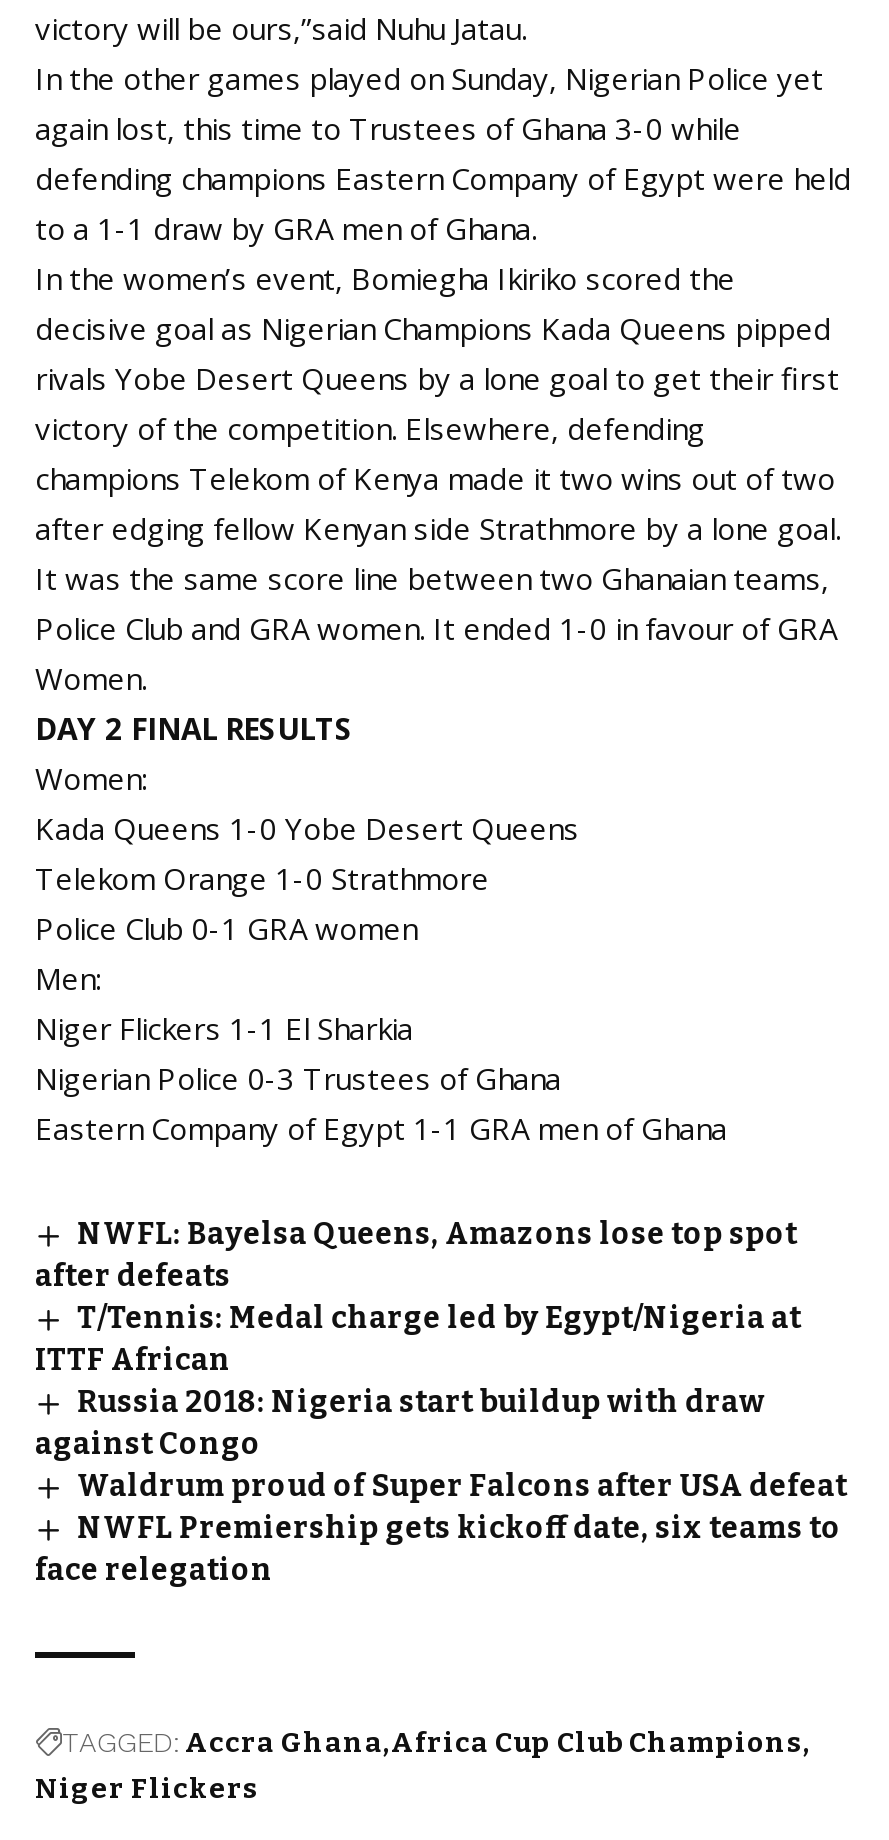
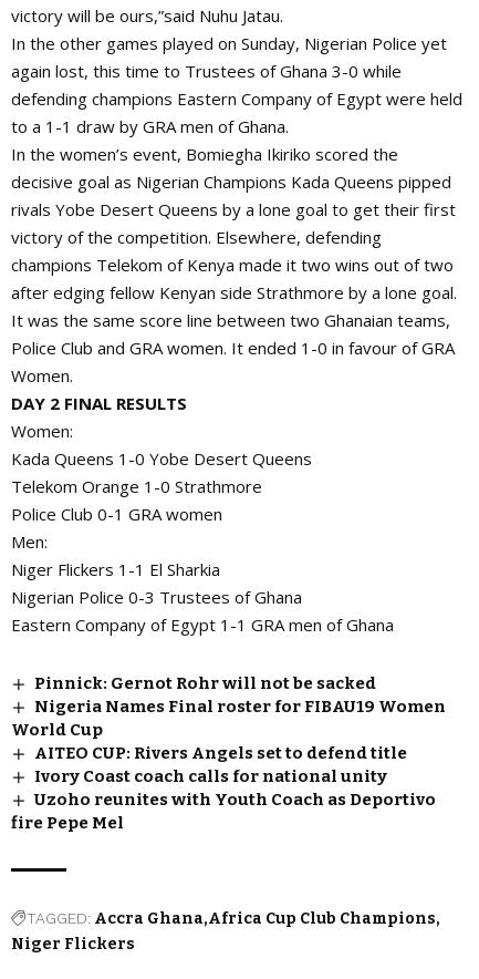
[35,1215,847,1587] NWFL: Bayelsa Queens, Amazons lose top spot | after defeats | T/Tennis: Medal charge led by Egypt/Nigeria at | ITTF African | Russia 2018: Nigeria start buildup with draw | against Congo | Waldrum proud of Super Falcons after USA defeat | NWFL Premiership gets kickoff date, six teams to | face relegation -> [11,673,446,832] Pinnick: Gernot Rohr will not be sacked | Nigeria Names Final roster for FIBAU19 Women | World Cup | AITEO CUP: Rivers Angels set to defend title | Ivory Coast coach calls for national unity | Uzoho reunites with Youth Coach as Deportivo | fire Pepe Mel

